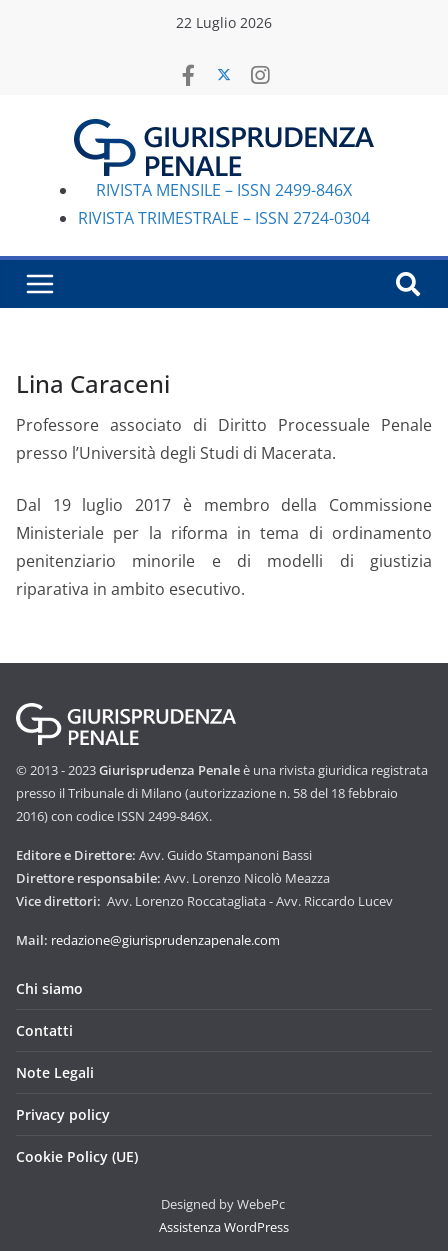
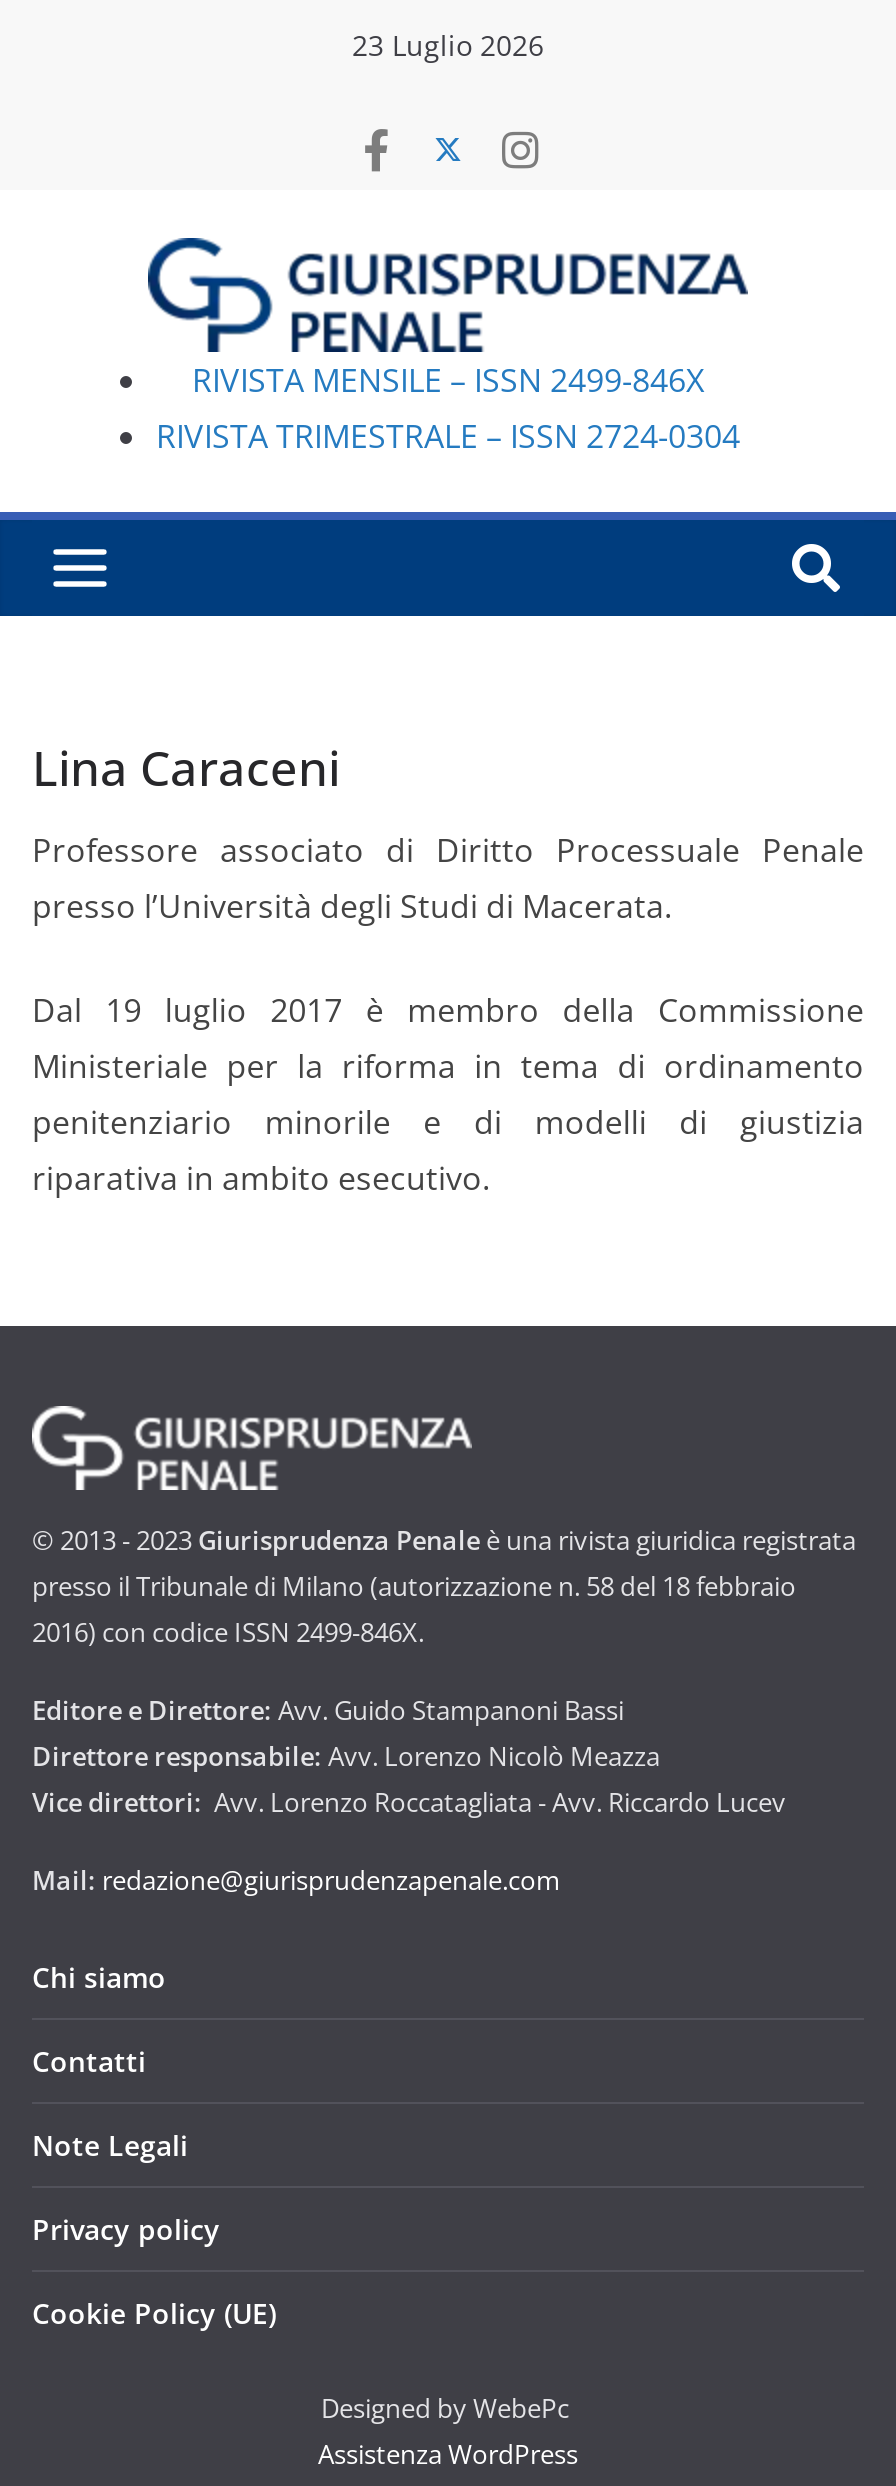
[176,13,272,32] 22 Luglio 2026 -> [352,26,544,64] 23 Luglio 2026

